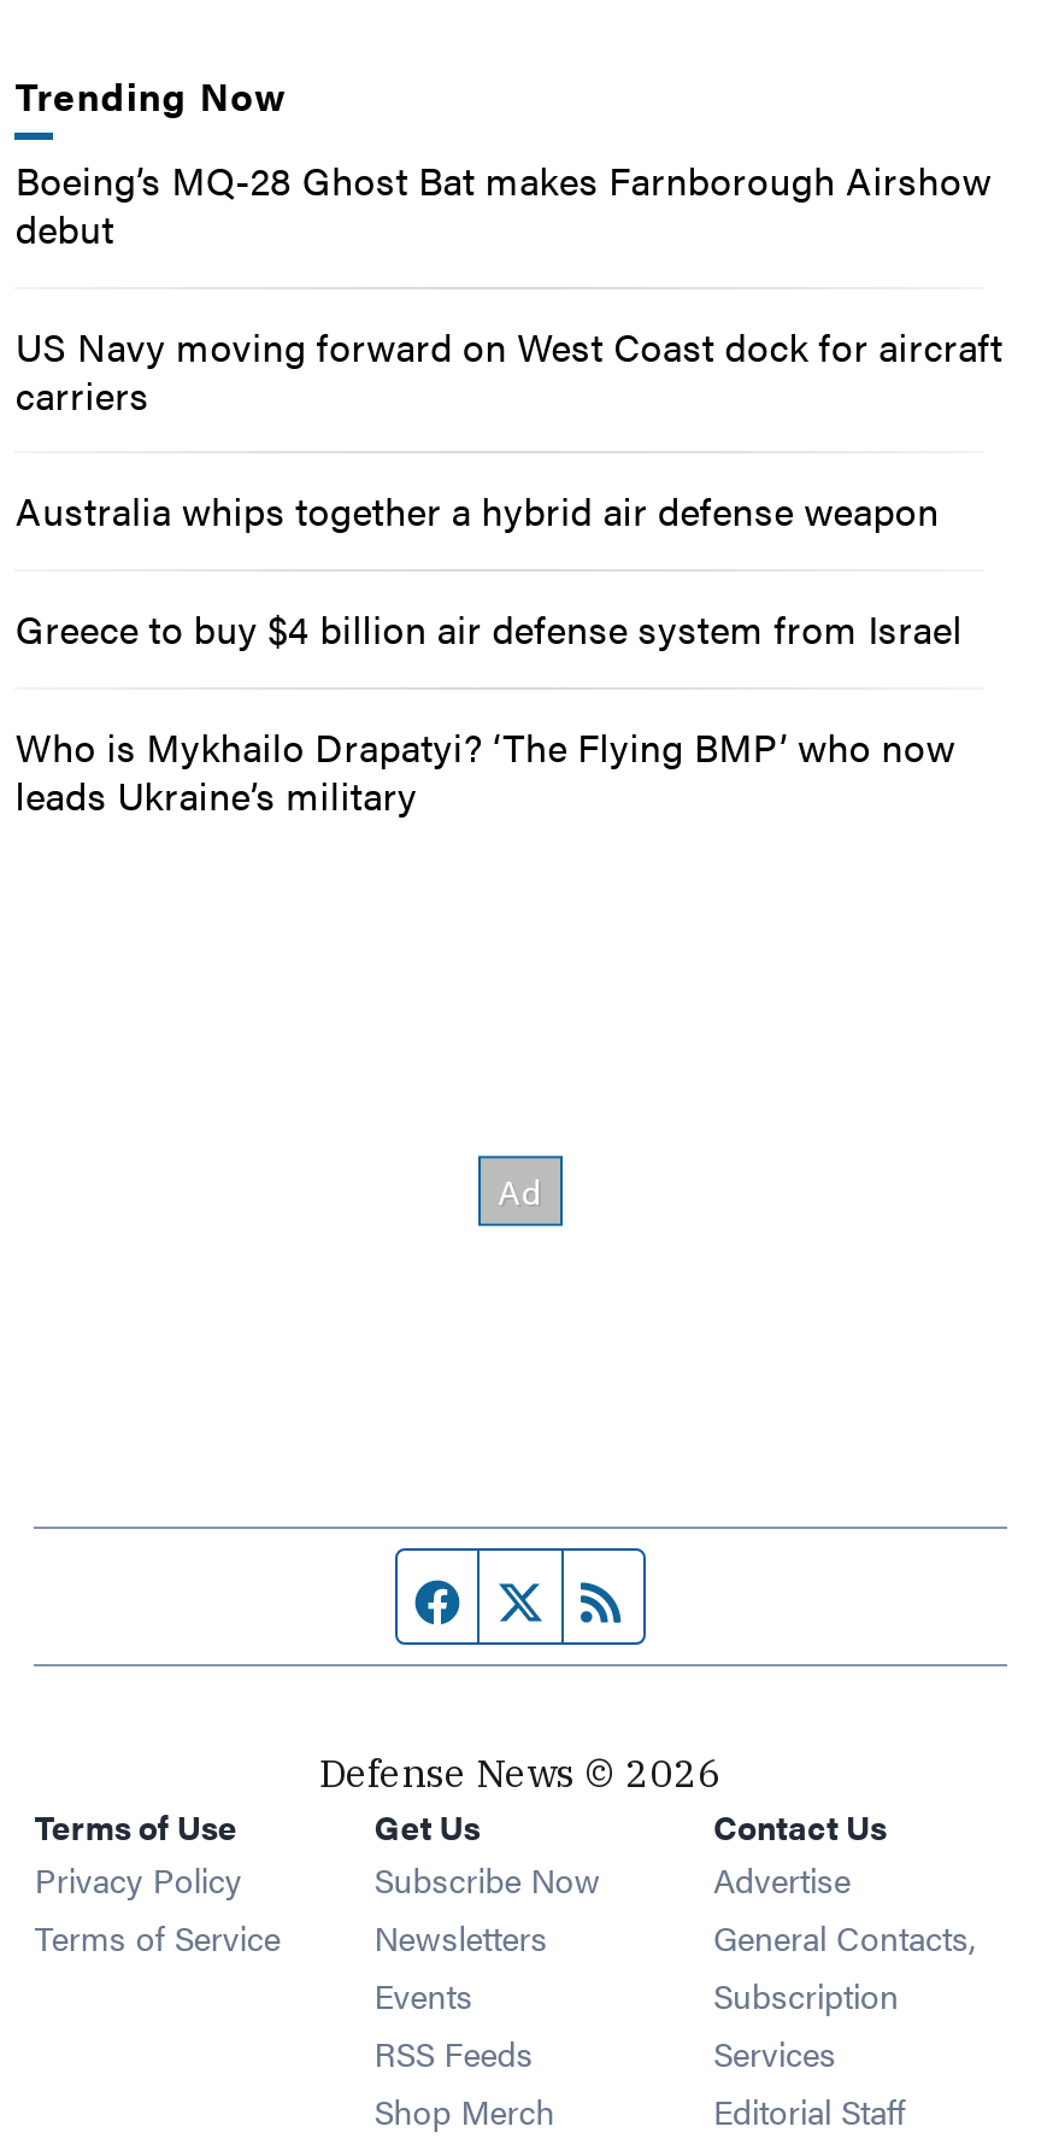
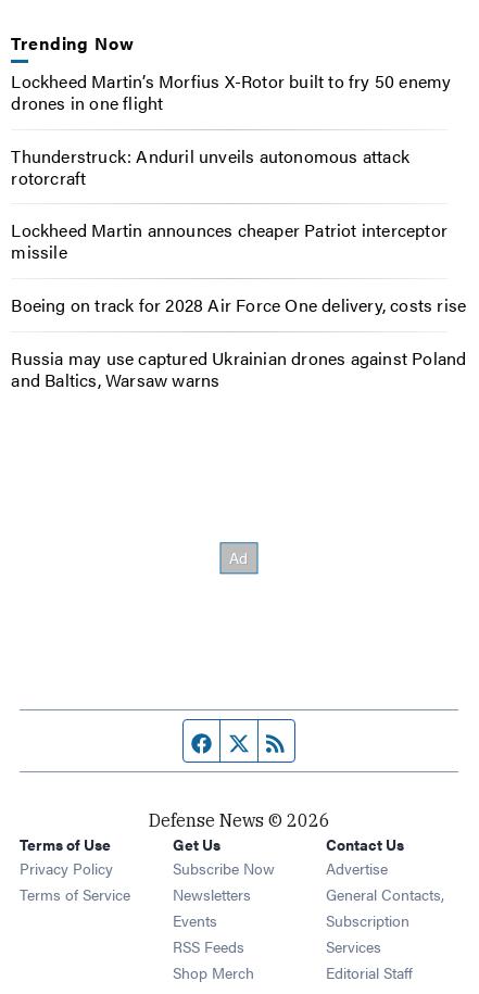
[15,151,991,255] Boeing’s MQ-28 Ghost Bat makes Farnborough Airshow | debut -> [11,68,451,115] Lockheed Martin’s Morfius X-Rotor built to fry 50 enemy | drones in one flight
[15,317,1003,421] US Navy moving forward on West Coast dock for aircraft | carriers -> [11,143,409,190] Thunderstruck: Anduril unveils autonomous attack | rotorcraft
[15,483,939,539] Australia whips together a hybrid air defense weapon -> [11,218,448,264] Lockheed Martin announces cheaper Patriot interceptor | missile
[15,601,962,656] Greece to buy $4 billion air defense system from Israel -> [11,292,466,317] Boeing on track for 2028 Air Force One delivery, costs rise
[15,718,955,822] Who is Mykhailo Drapatyi? ‘The Flying BMP’ who now | leads Ukraine’s military -> [11,345,466,392] Russia may use captured Ukrainian drones against Poland | and Baltics, Warsaw warns

